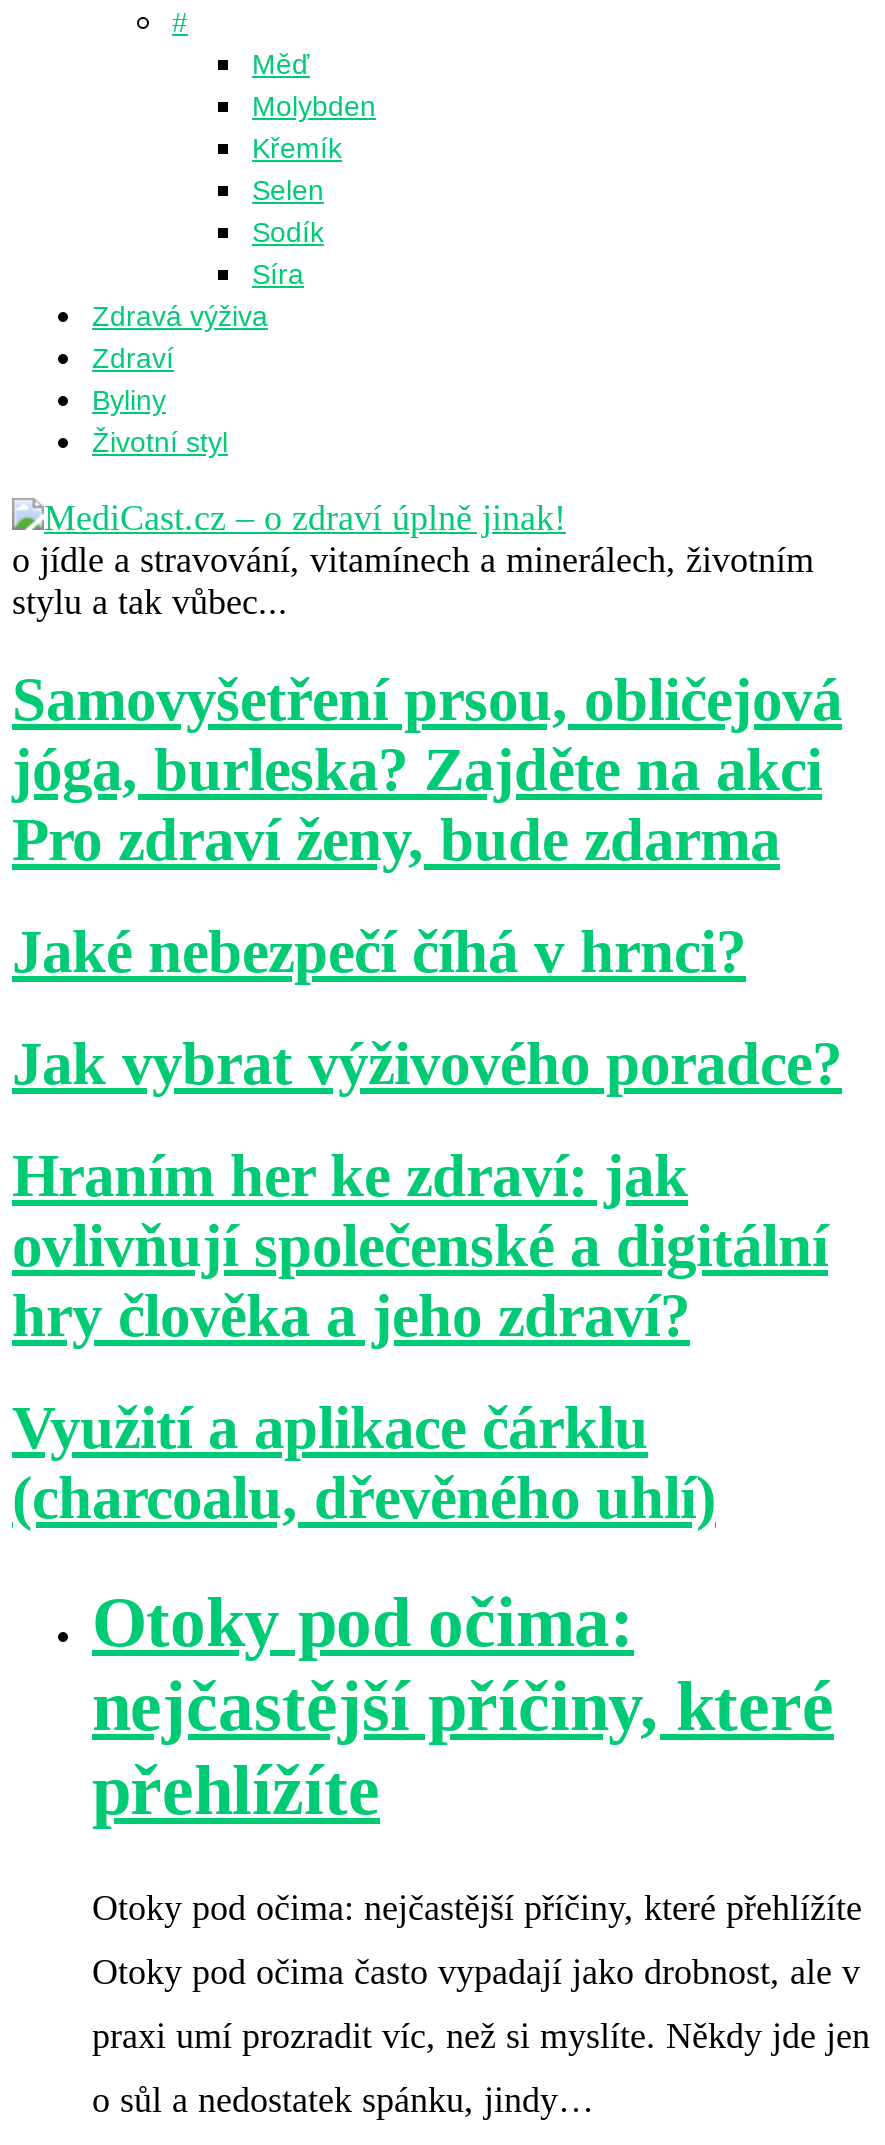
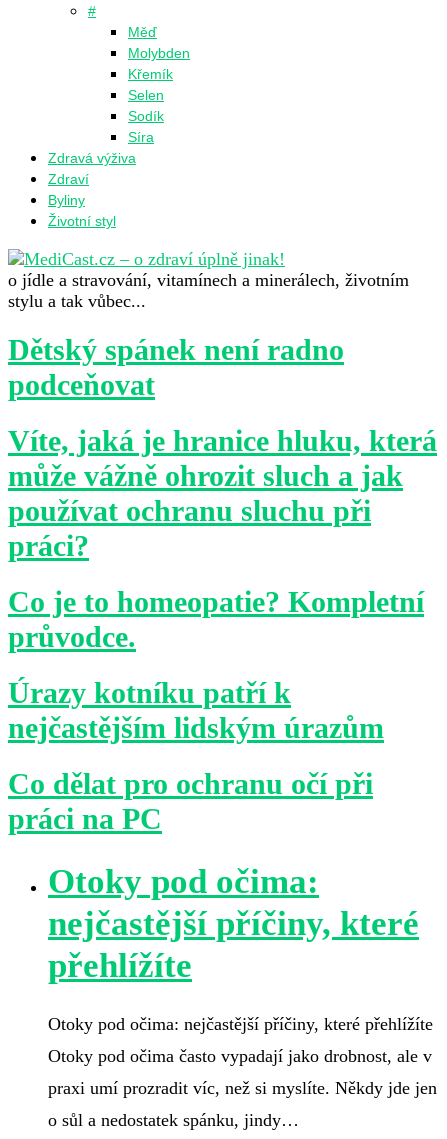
[12,666,842,874] Samovyšetření prsou, obličejová | jóga, burleska? Zajděte na akci | Pro zdraví ženy, bude zdarma -> [8,333,344,402] Dětský spánek není radno | podceňovat
[12,918,746,986] Jaké nebezpečí číhá v hrnci? -> [8,424,437,563] Víte, jaká je hranice hluku, která | může vážně ohrozit sluch a jak | používat ochranu sluchu při | práci?
[12,1030,842,1098] Jak vybrat výživového poradce? -> [8,585,424,654] Co je to homeopatie? Kompletní | průvodce.
[12,1142,828,1350] Hraním her ke zdraví: jak | ovlivňují společenské a digitální | hry člověka a jeho zdraví? -> [8,676,384,745] Úrazy kotníku patří k | nejčastějším lidským úrazům
[12,1394,716,1532] Využití a aplikace čárklu | (charcoalu, dřevěného uhlí) -> [8,767,373,836] Co dělat pro ochranu očí při | práci na PC

